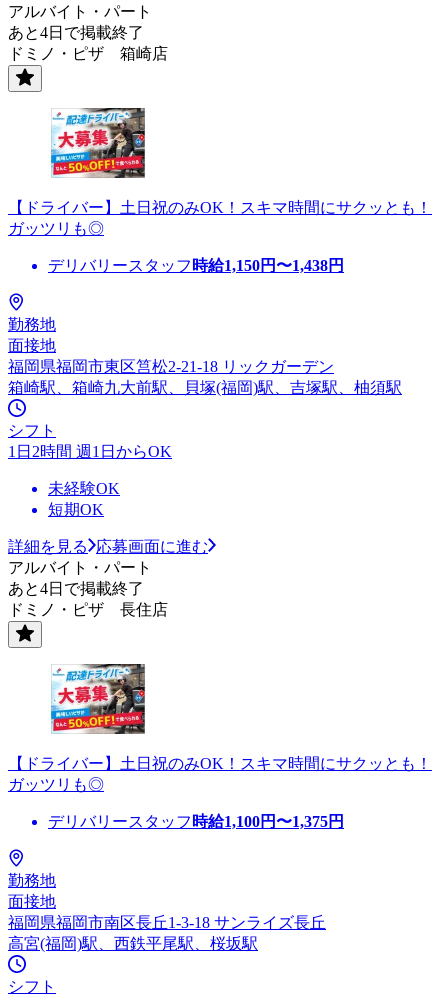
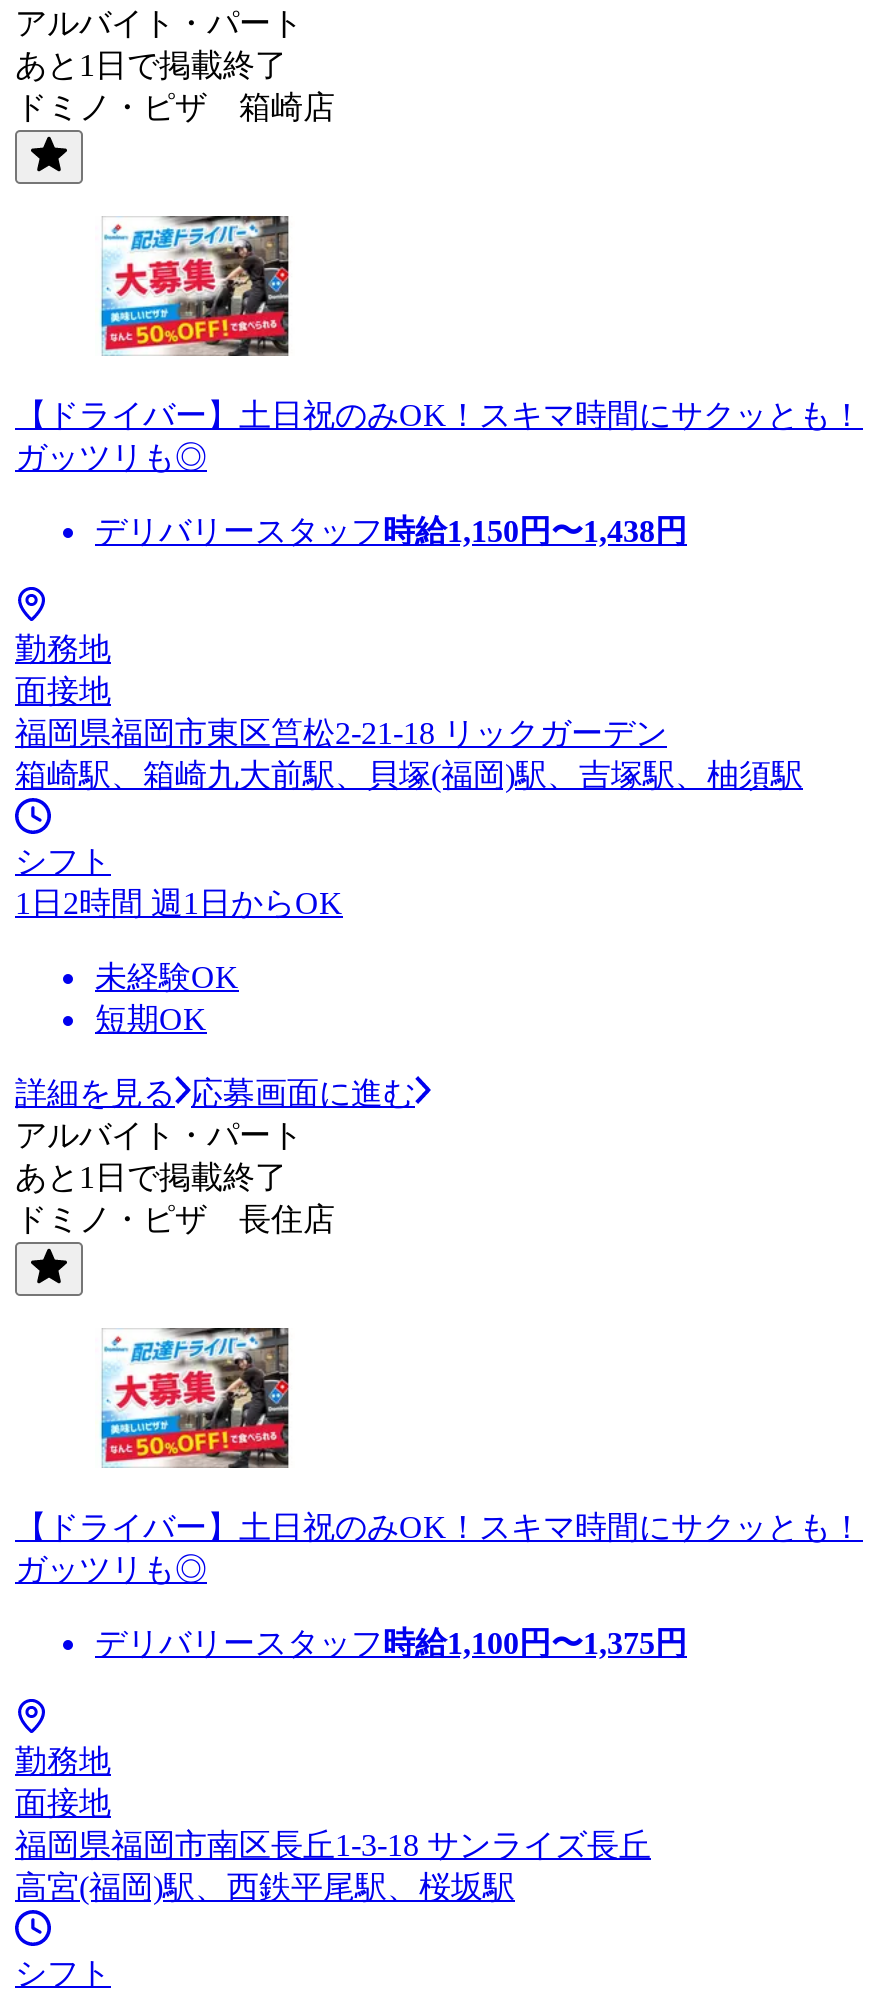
[8,24,144,41] あと4日で掲載終了 -> [15,48,287,82] あと1日で掲載終了
[8,580,144,597] あと4日で掲載終了 -> [15,1160,287,1194] あと1日で掲載終了

